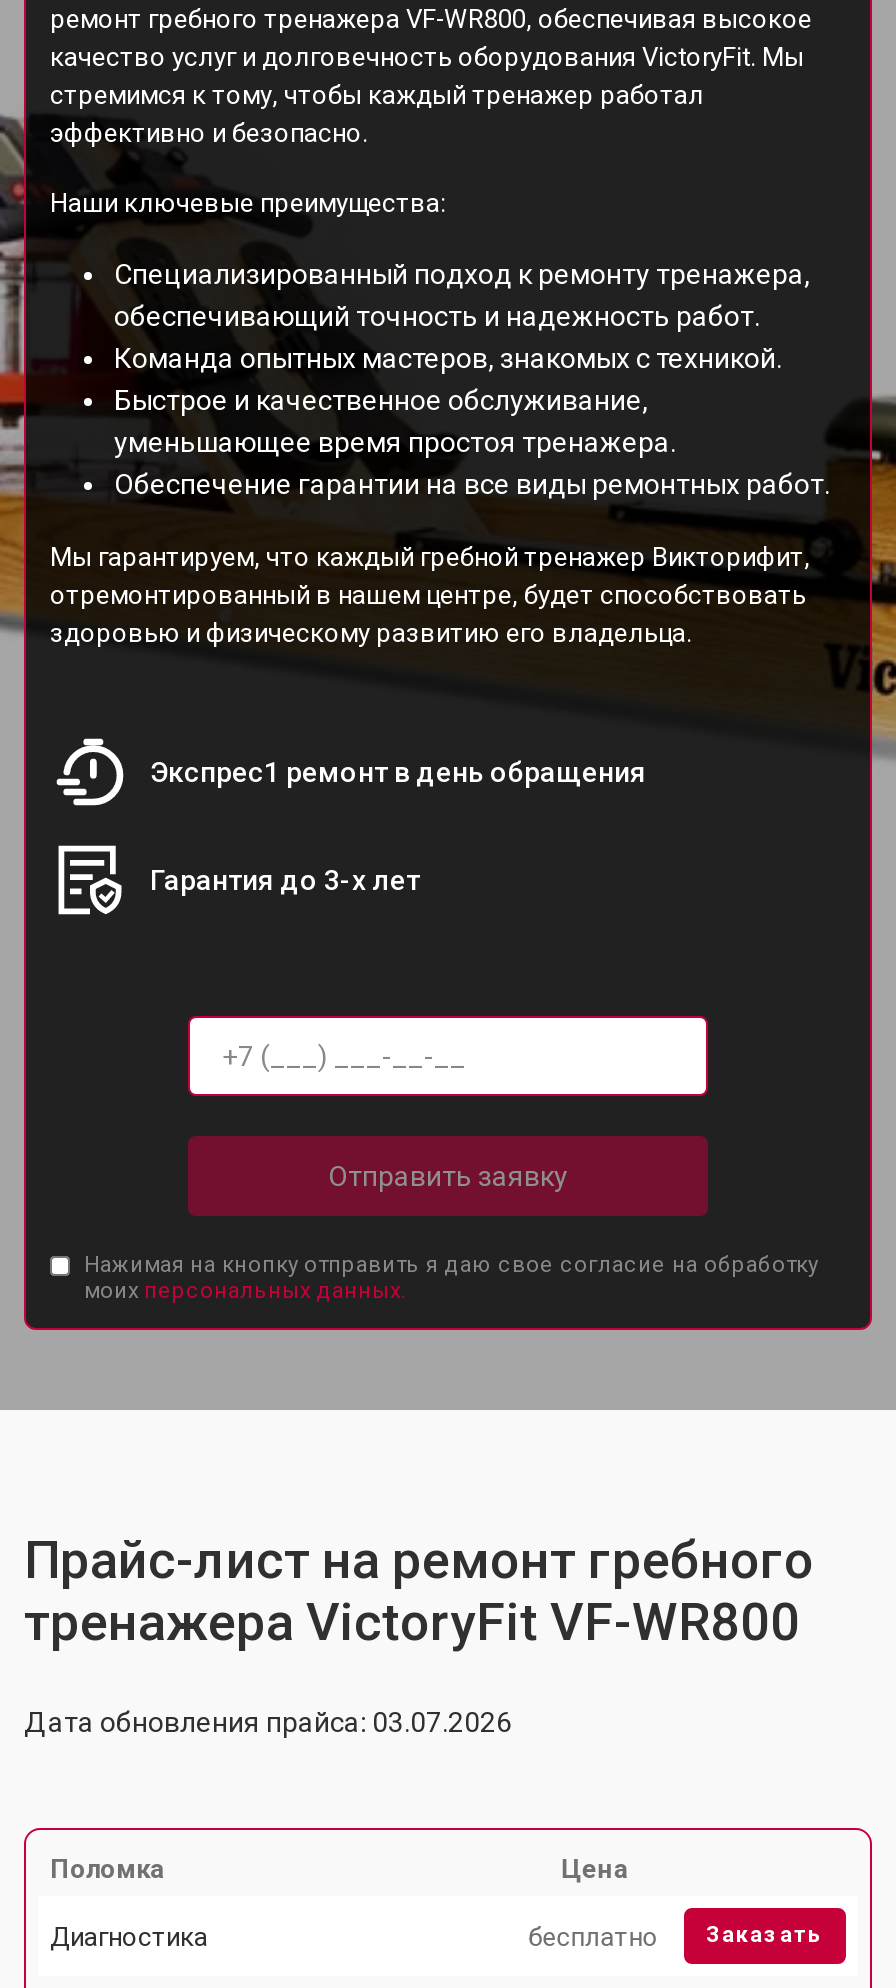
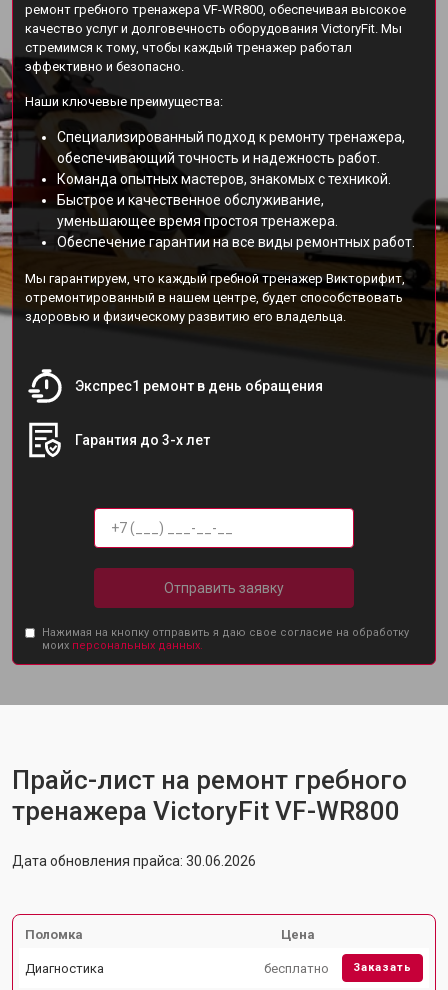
[24,1706,512,1738] Дата обновления прайса: 03.07.2026 -> [12,853,256,869] Дата обновления прайса: 30.06.2026

